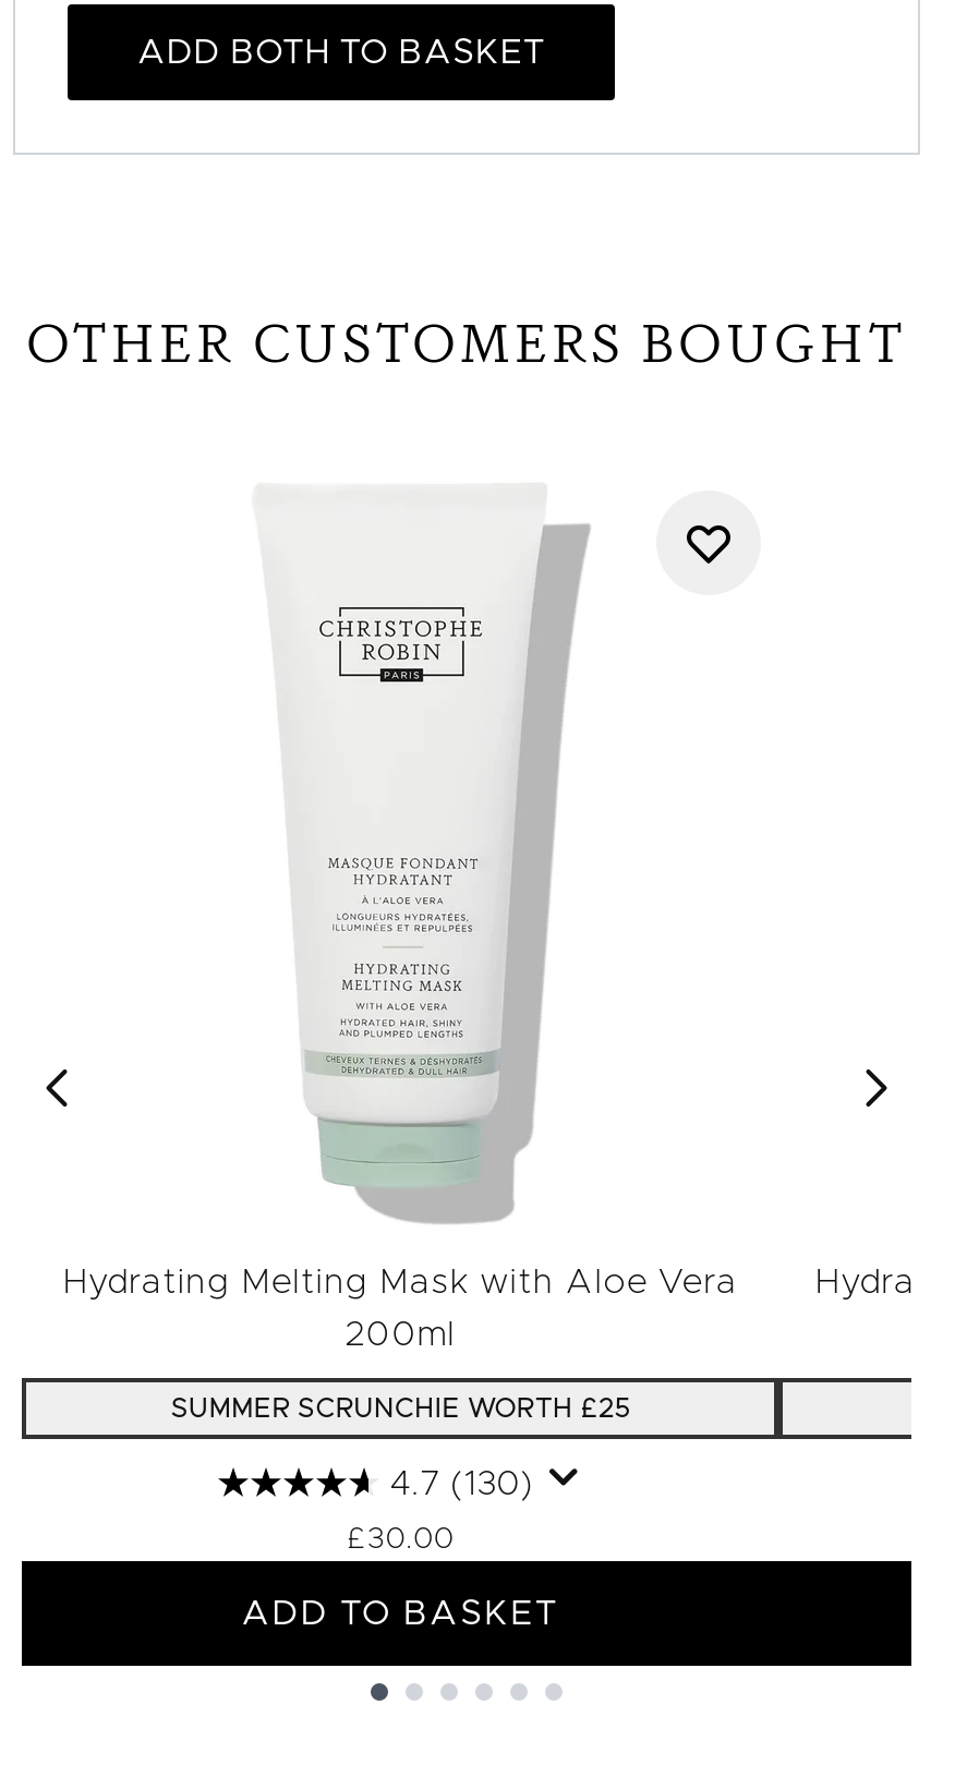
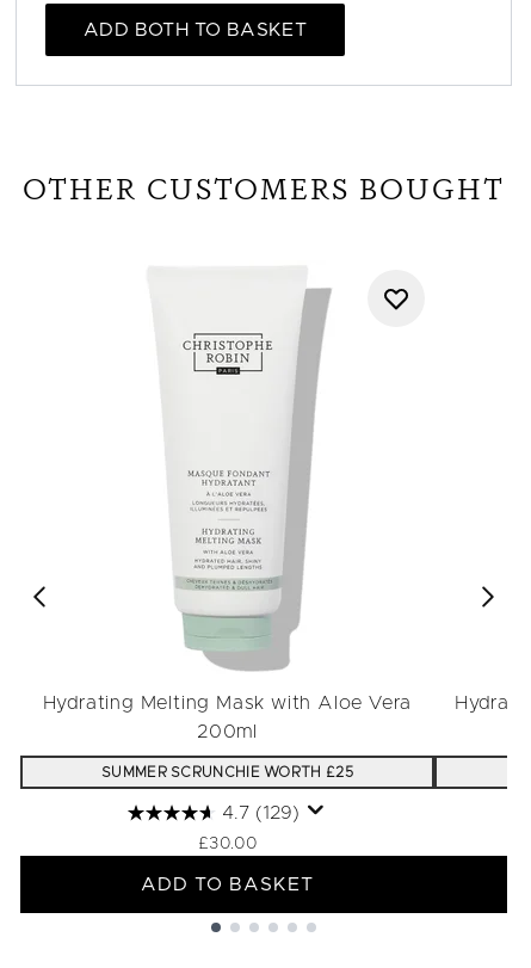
[389,1465,533,1500] 4.7 (130) -> [222,803,300,822] 4.7 (129)

